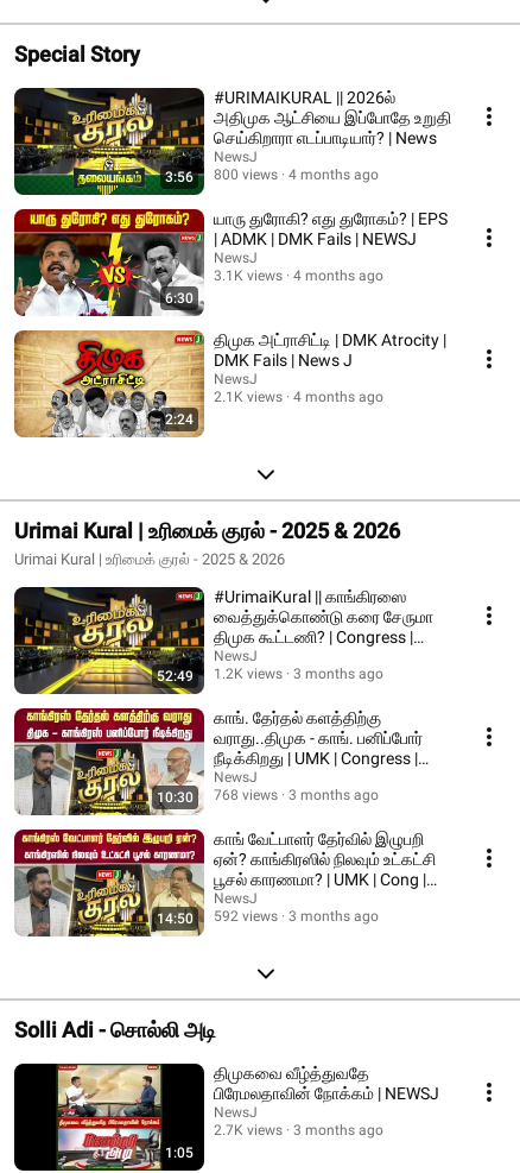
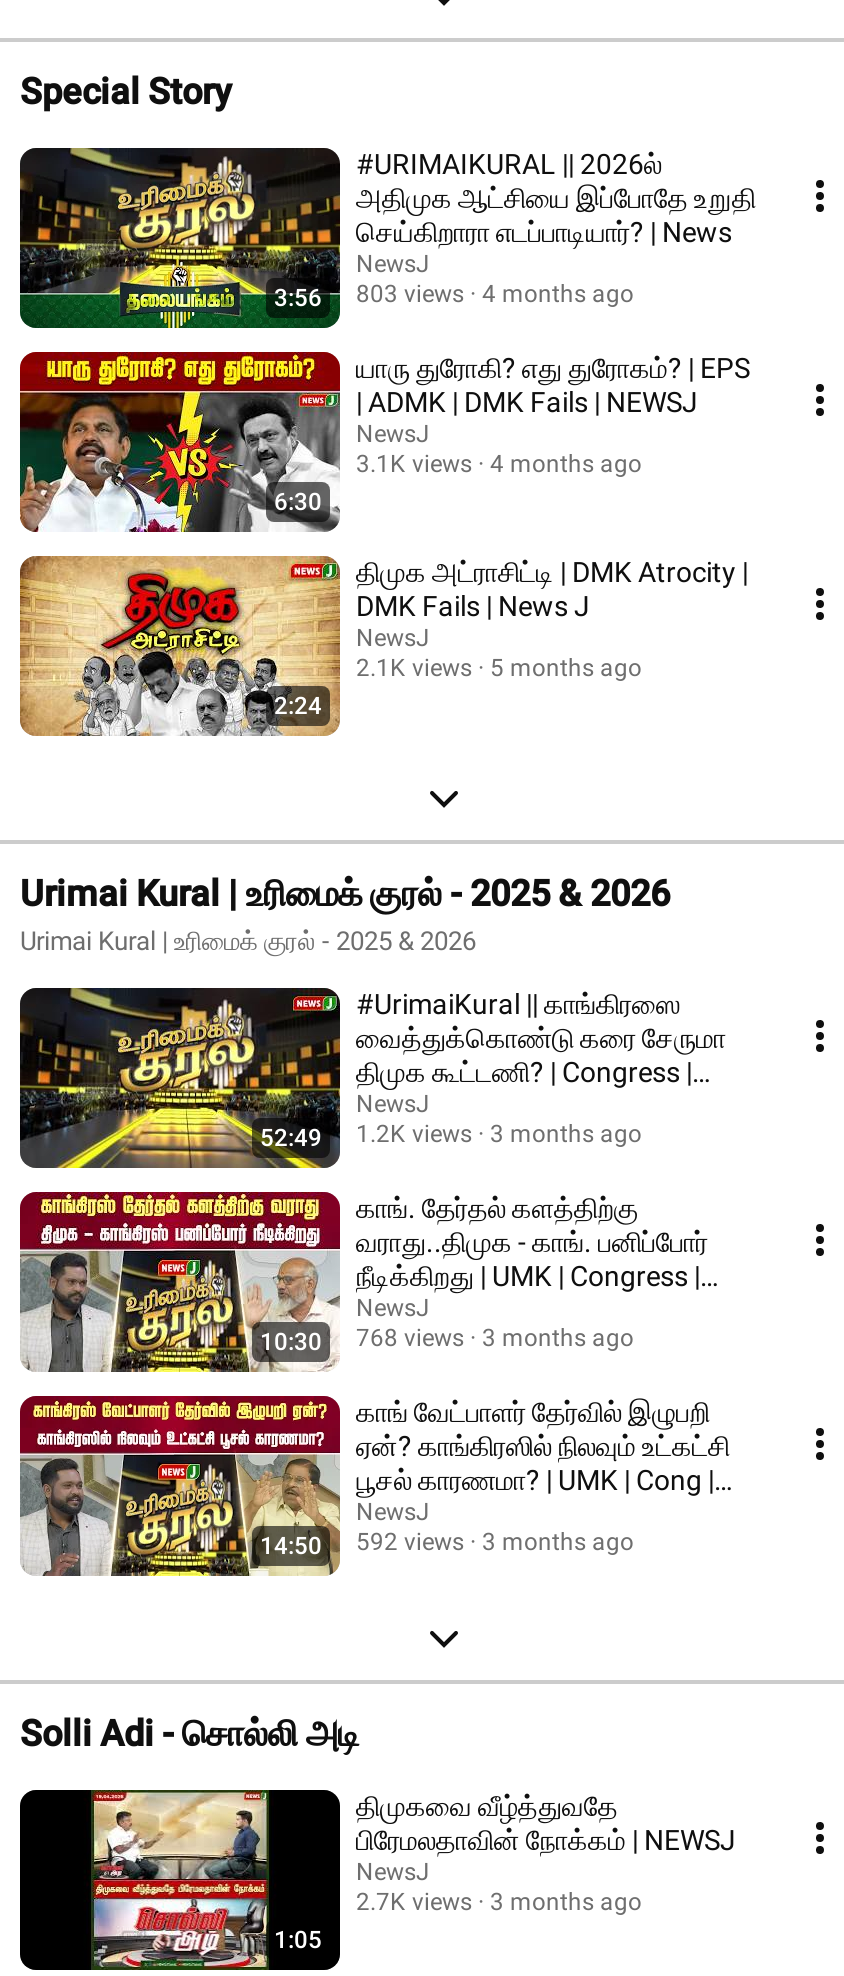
[165,166,379,185] 3:56 800 views 4 months ago -> [274,280,634,312] 3:56 803 views 4 months ago
[214,389,383,405] 2.1K views 4 months ago -> [356,654,642,682] 2.1K views 5 months ago

